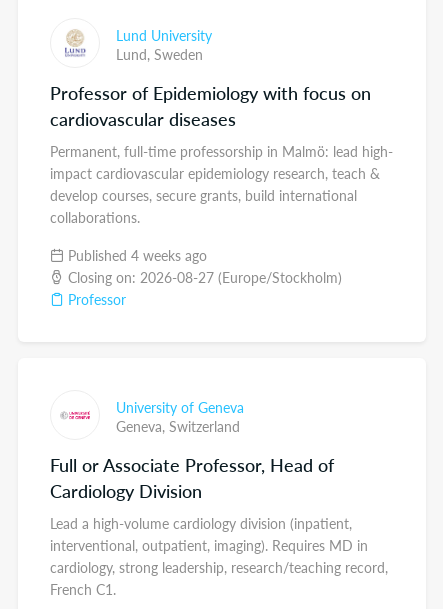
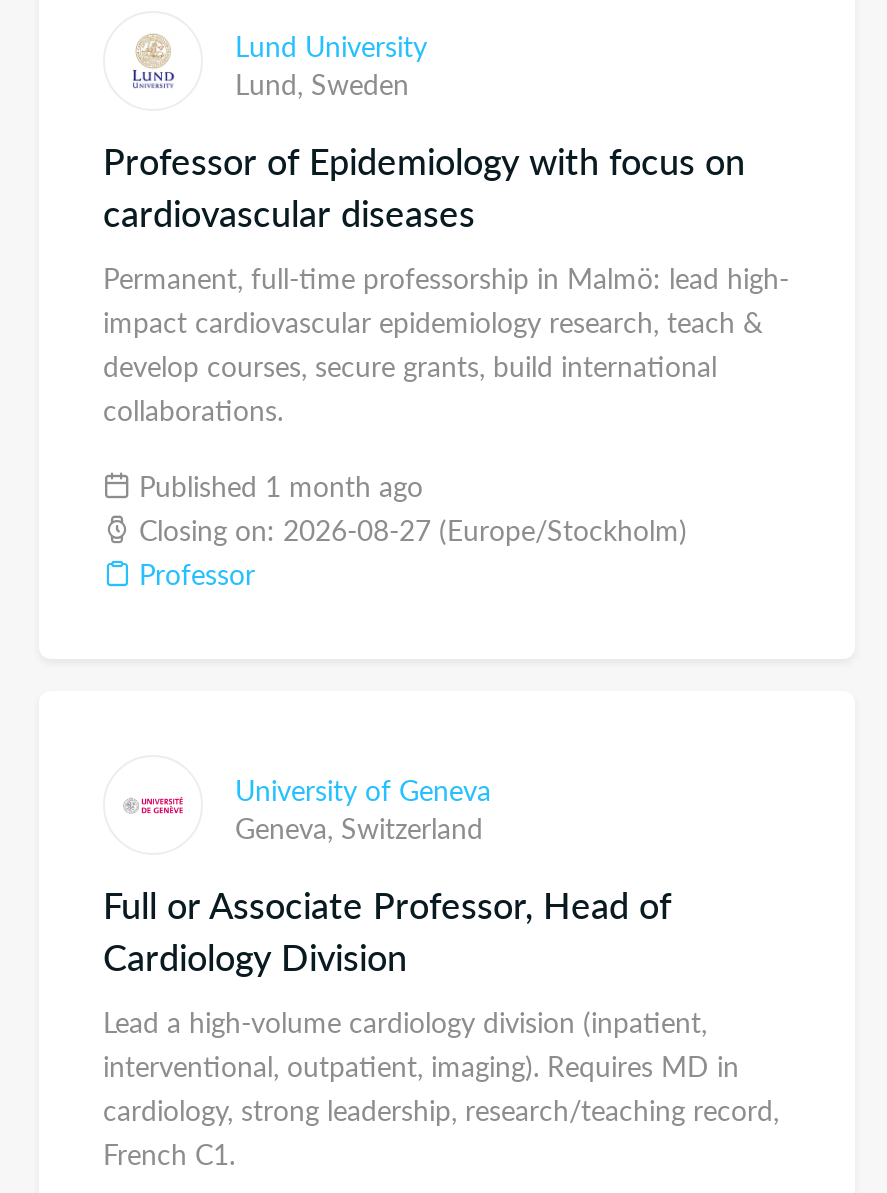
[64,245,207,265] Published 4 weeks ago -> [131,465,423,505] Published 1 month ago

